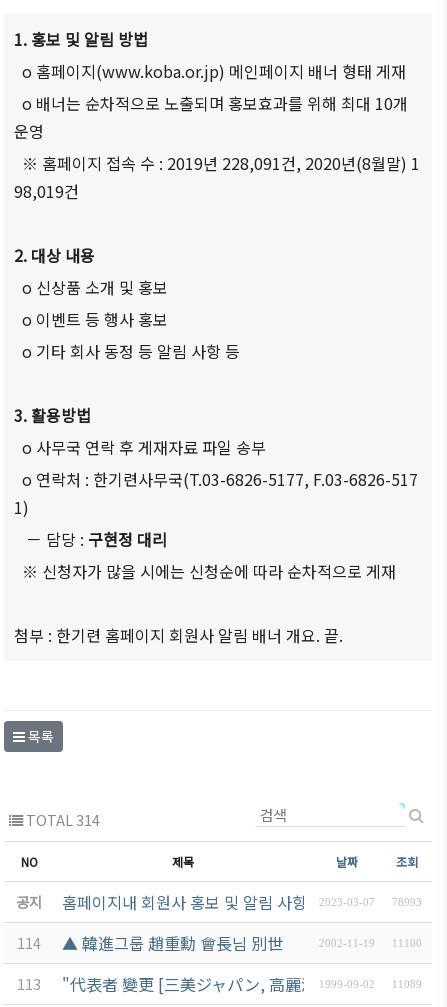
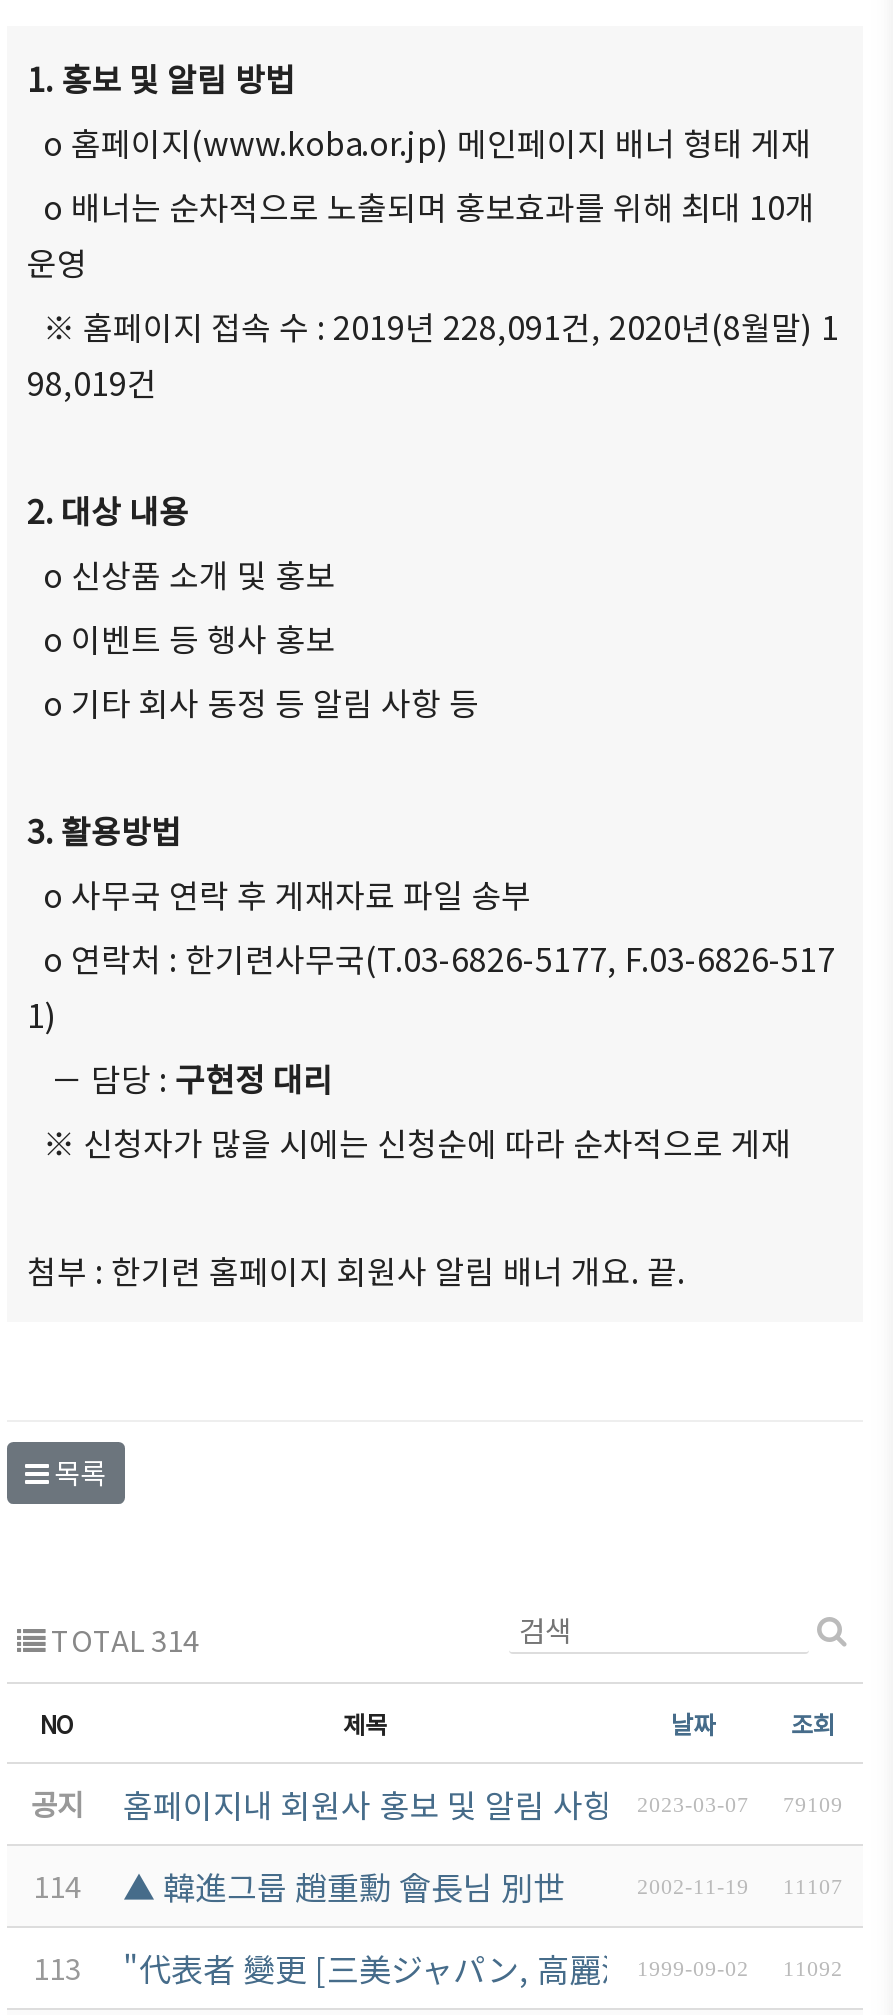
[392,896,422,908] 78993 -> [783,1792,843,1816] 79109
[319,937,422,949] 2002-11-19 11100 -> [637,1874,843,1898] 2002-11-19 11107
[392,978,422,990] 11089 -> [783,1956,843,1980] 11092

